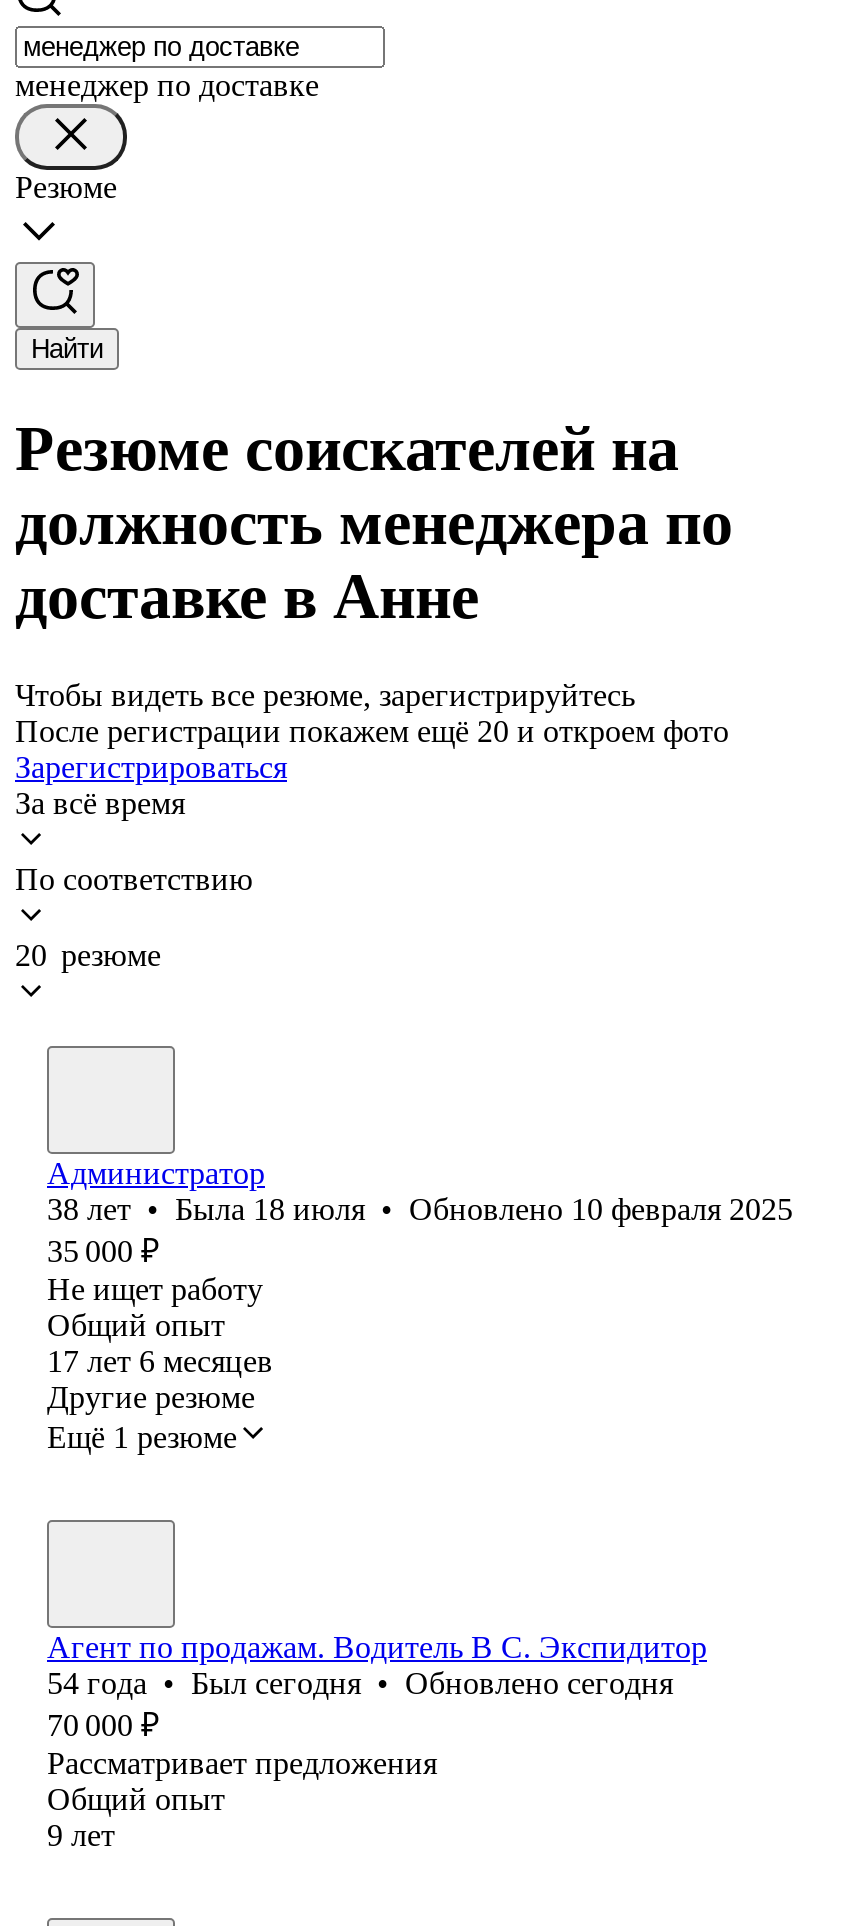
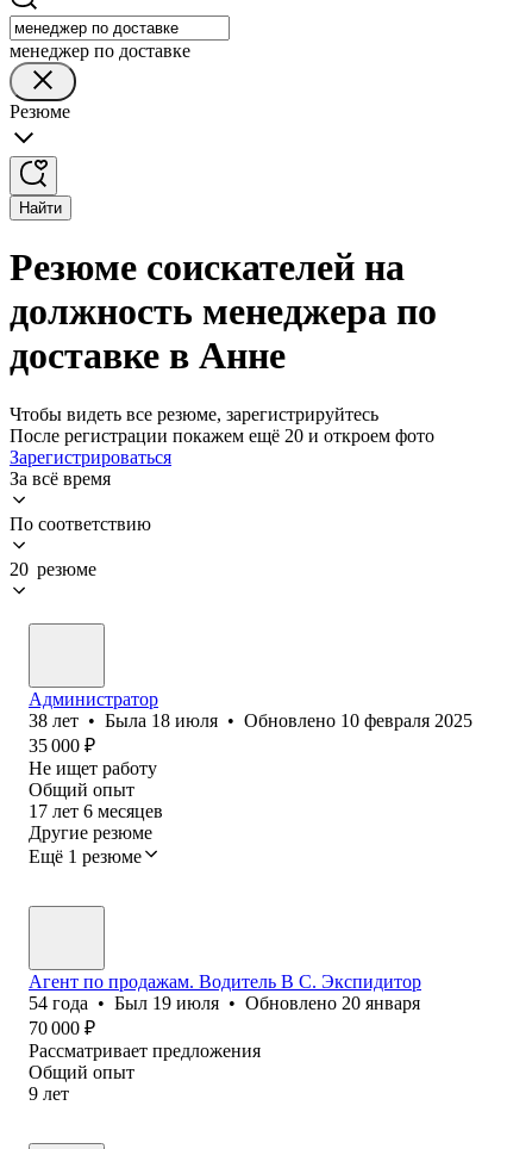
[47,1666,673,1700] 54 года • Был сегодня • Обновлено сегодня -> [29,993,420,1013] 54 года • Был 19 июля • Обновлено 20 января

